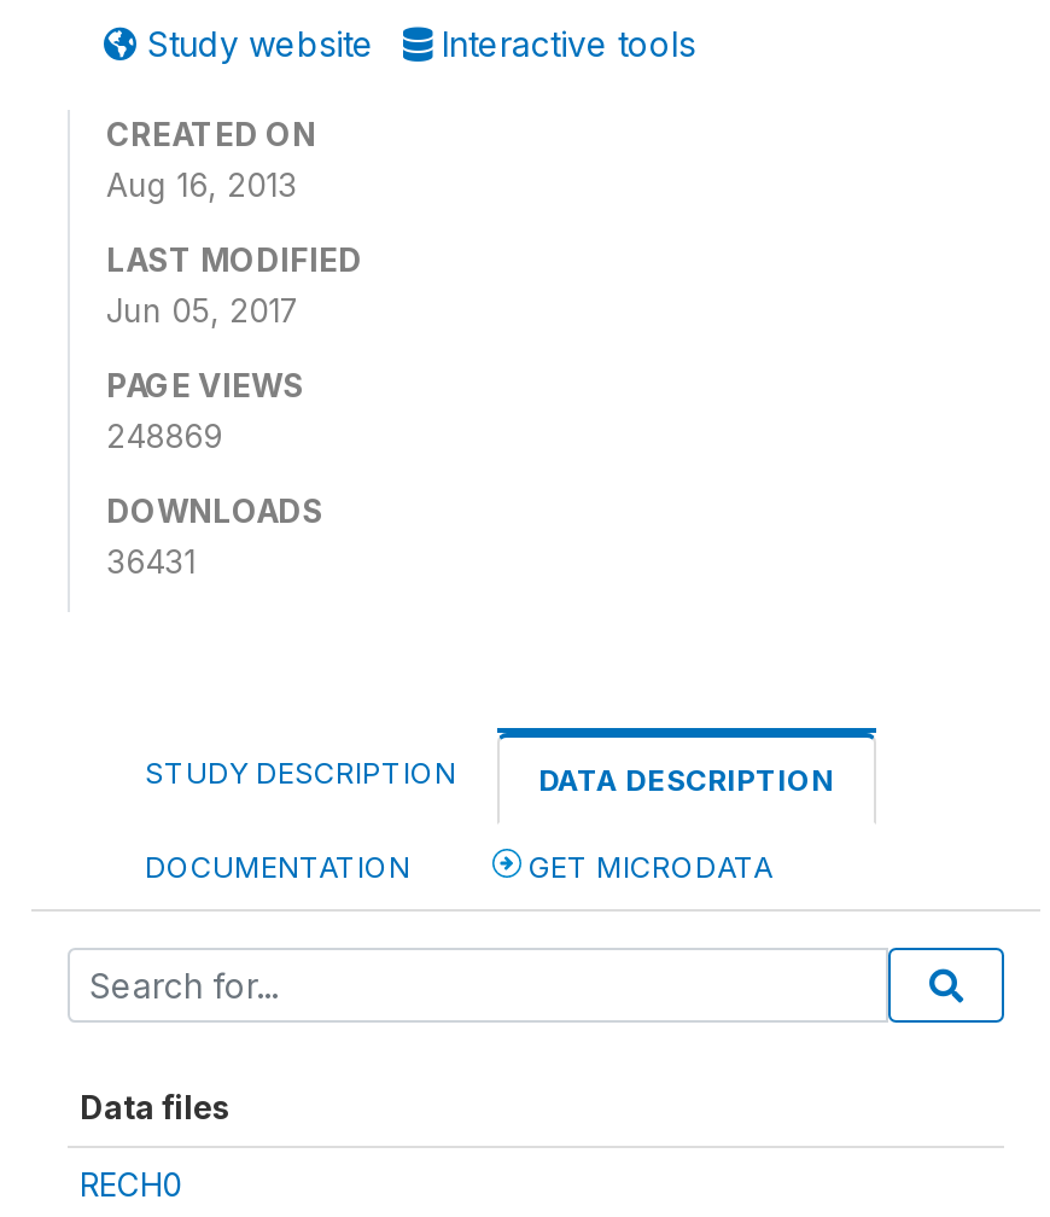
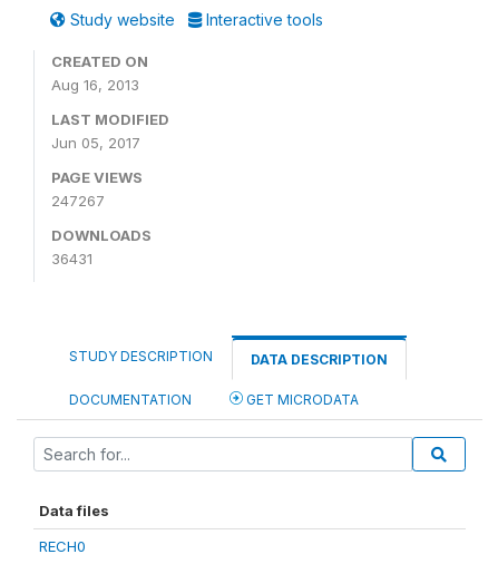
[106,417,222,455] 248869 -> [51,192,105,210] 247267

